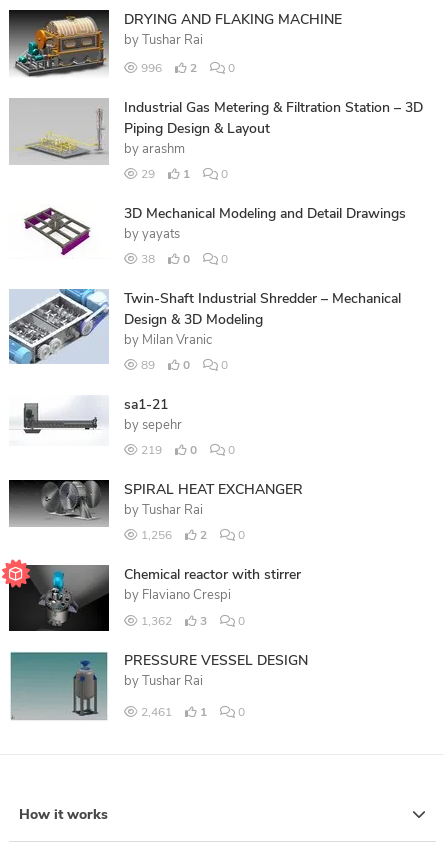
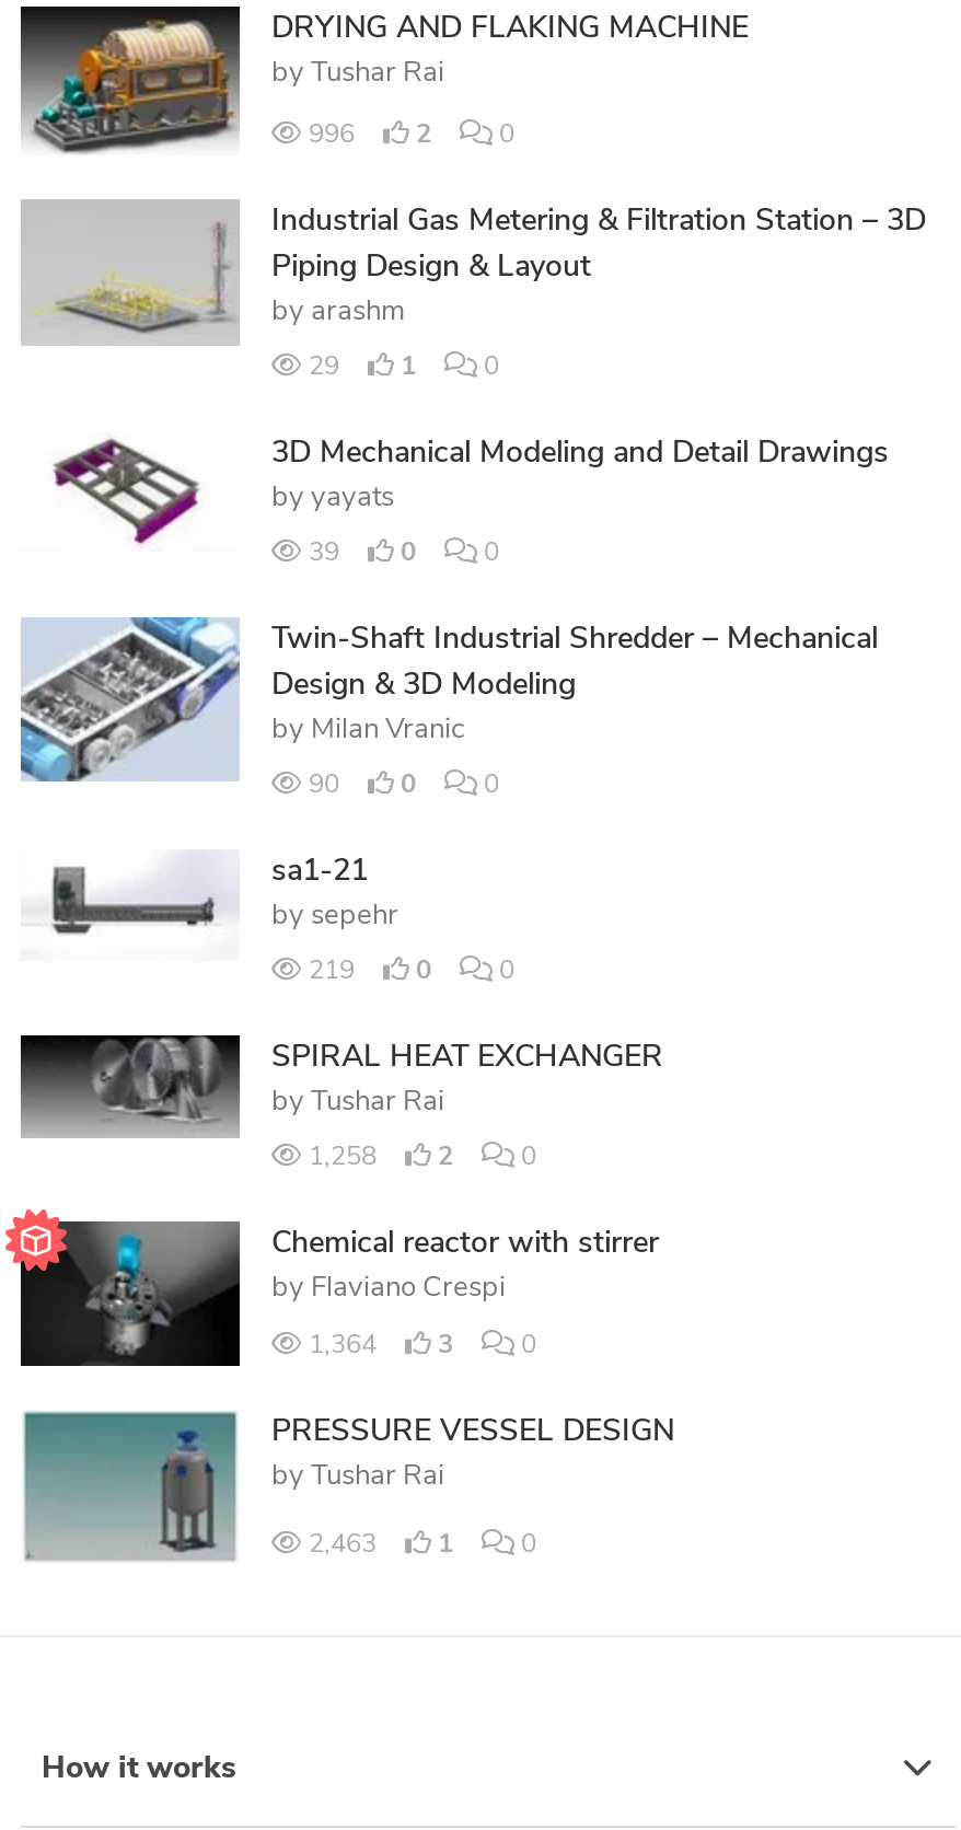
[137,254,157,266] 38 -> [302,541,346,567] 39
[137,360,157,372] 89 -> [302,773,346,799] 90
[137,530,174,542] 1,256 -> [302,1145,383,1171] 1,258
[137,616,174,628] 1,362 -> [302,1333,383,1359] 1,364
[137,707,174,719] 2,461 -> [302,1532,383,1559] 2,463

